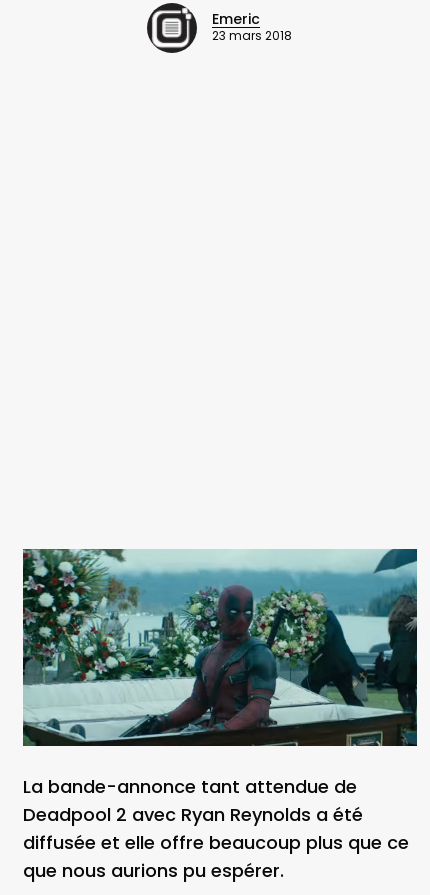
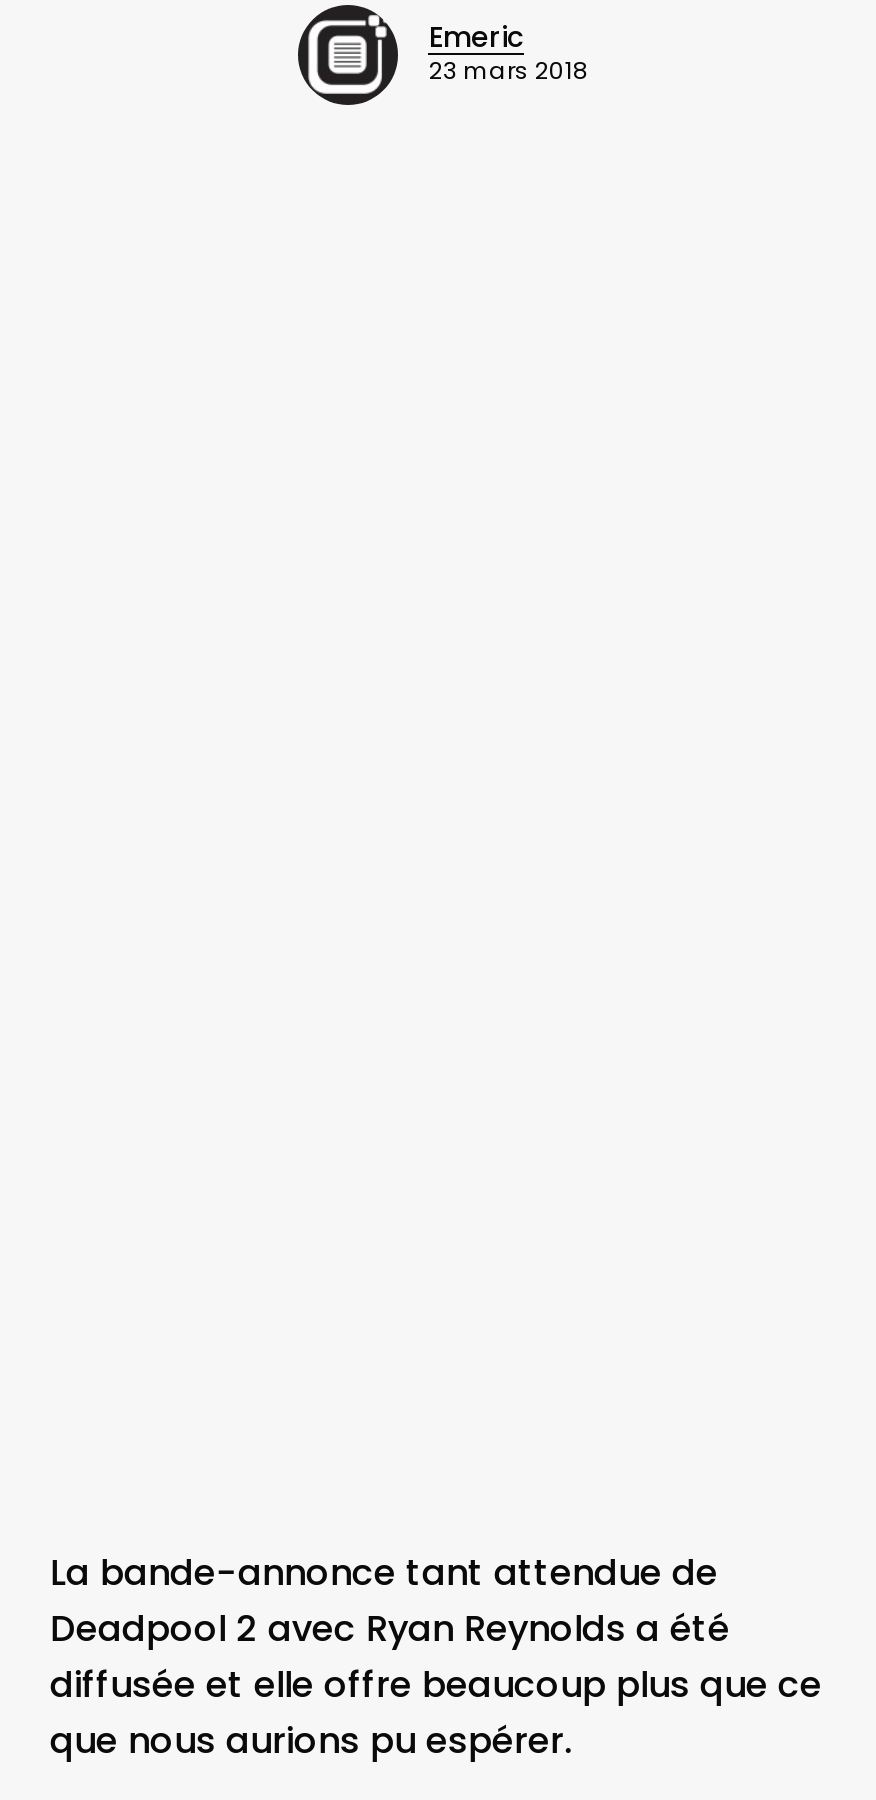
[22,548,418,747] [image] -> none

